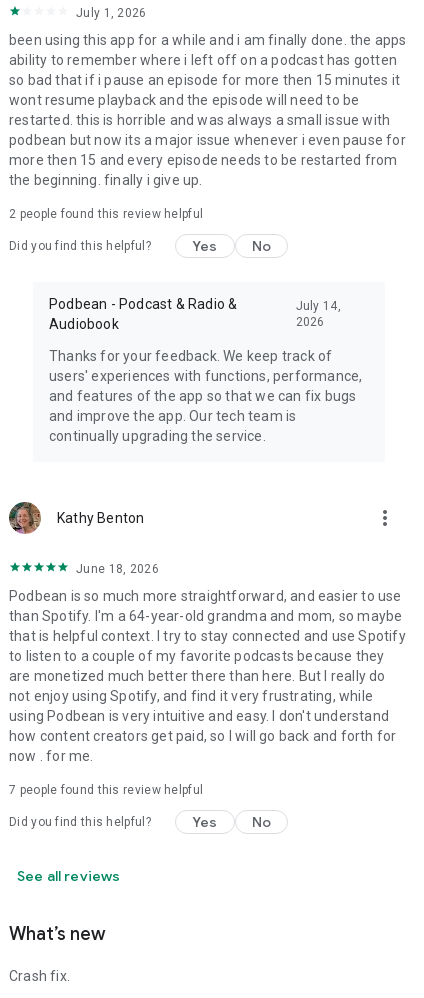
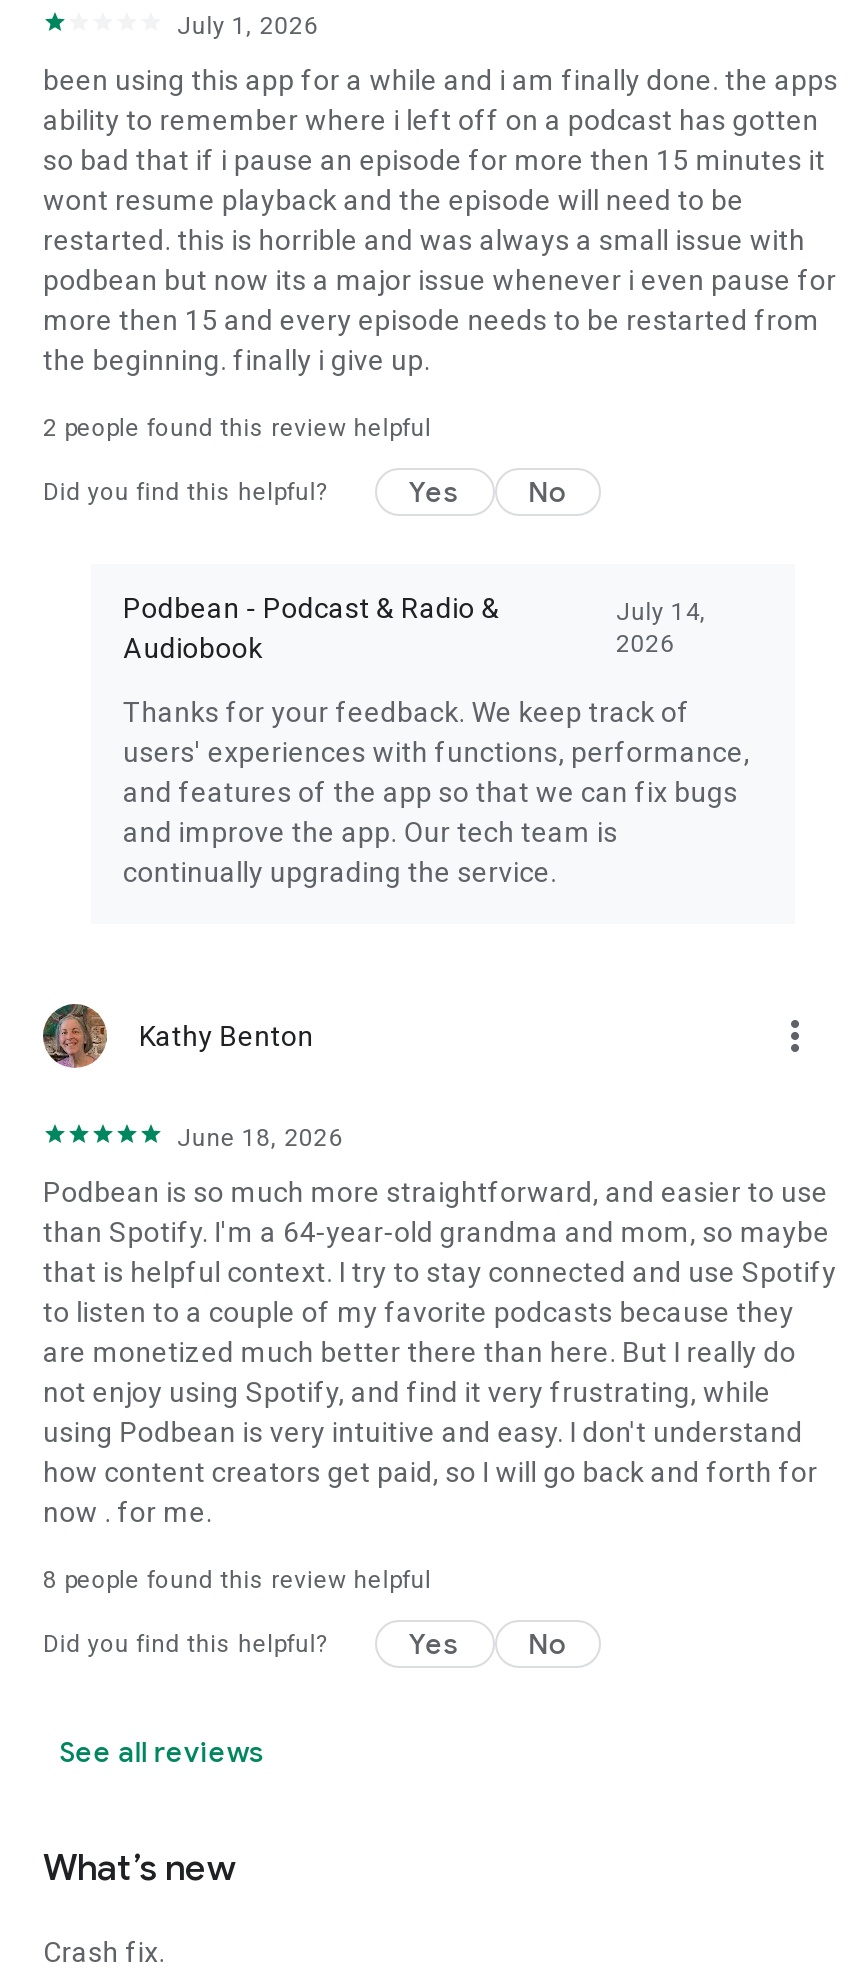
[9,783,203,797] 7 people found this review helpful -> [43,1566,431,1594] 8 people found this review helpful

